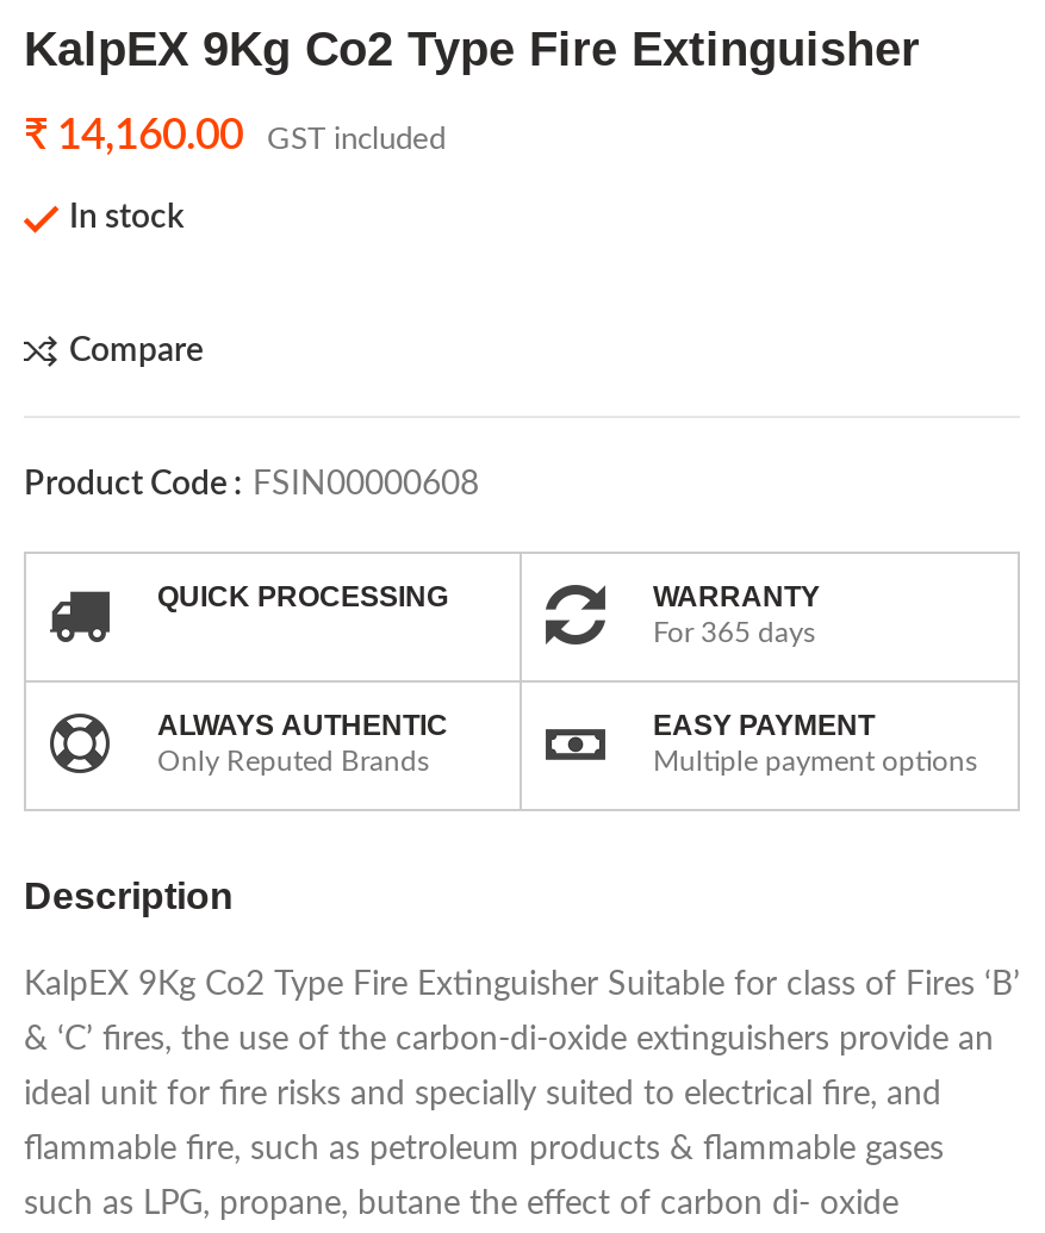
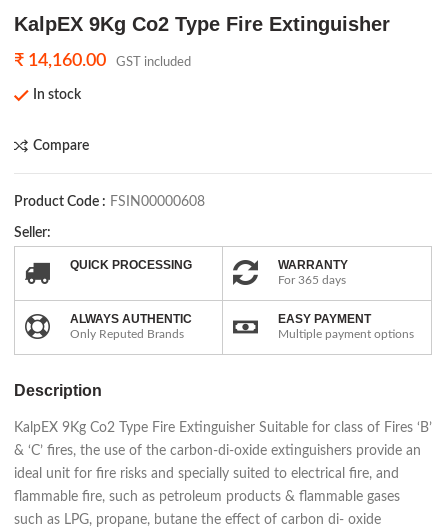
none -> [14,226,54,240] Seller:

